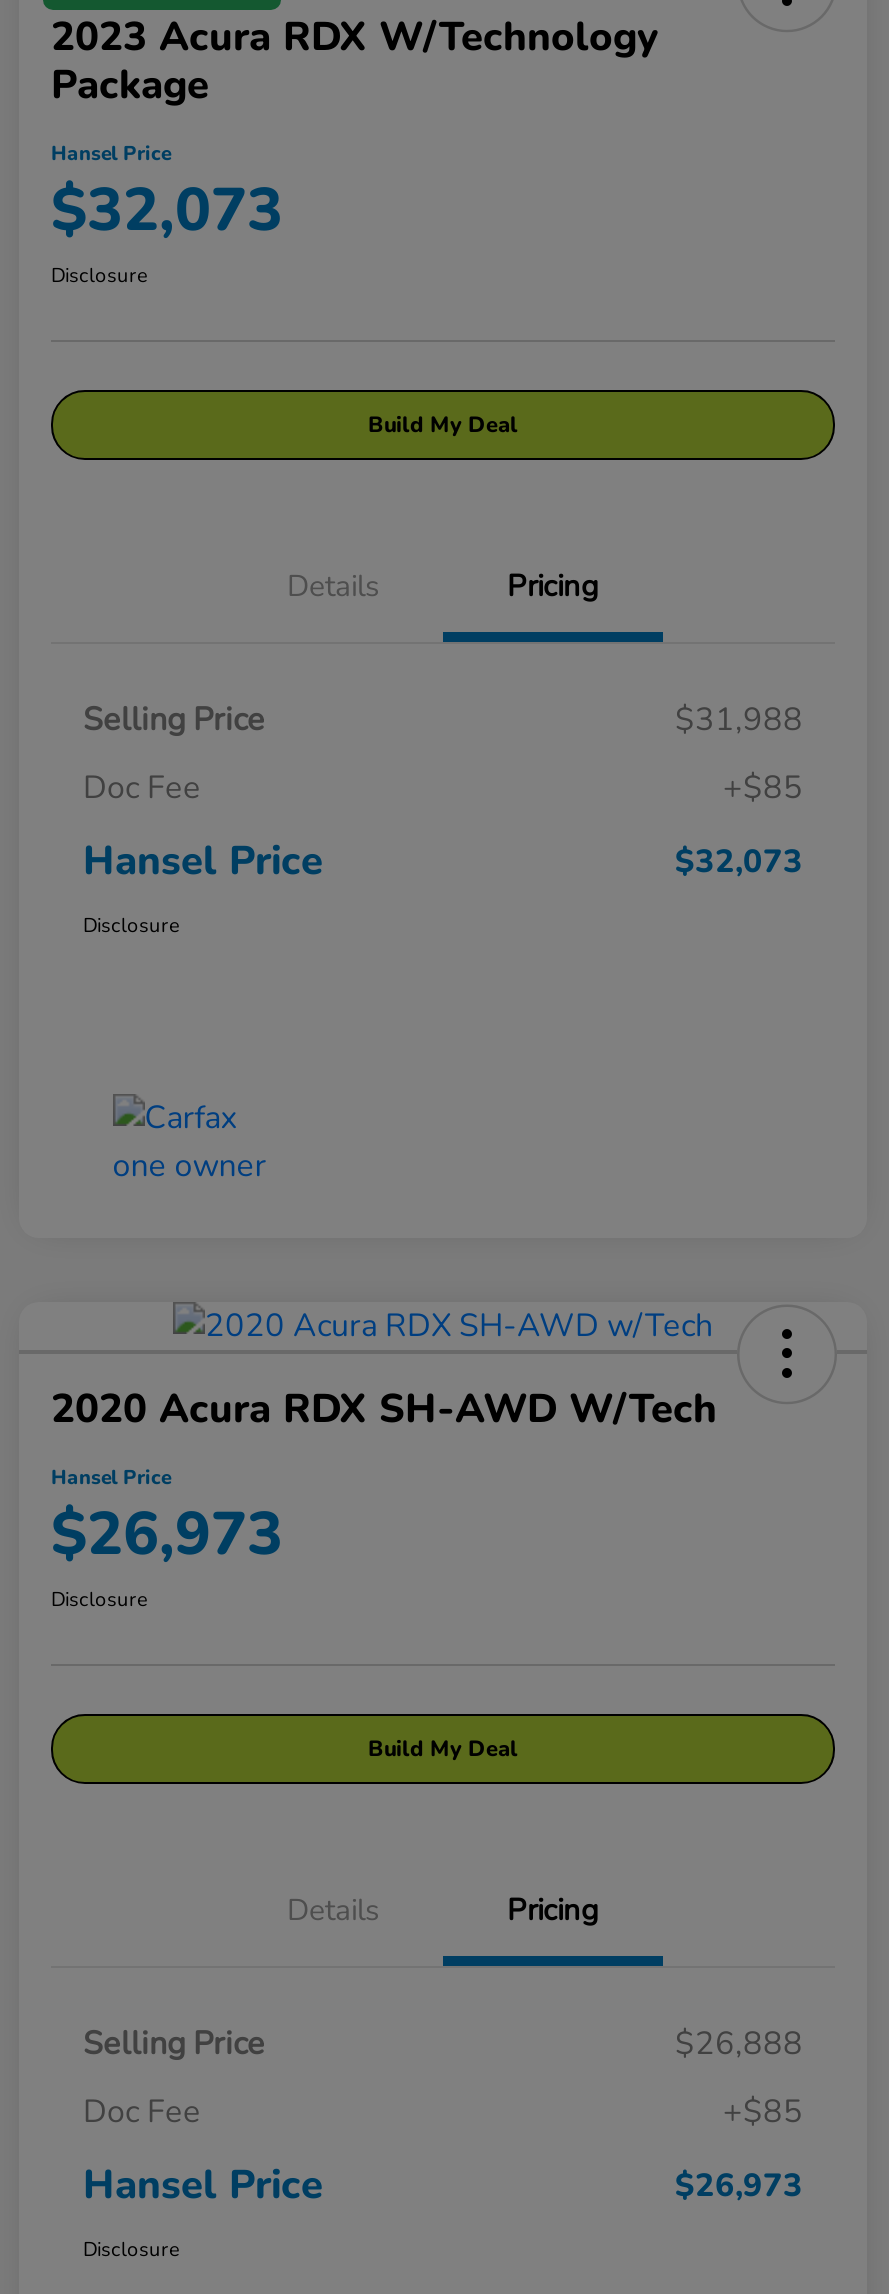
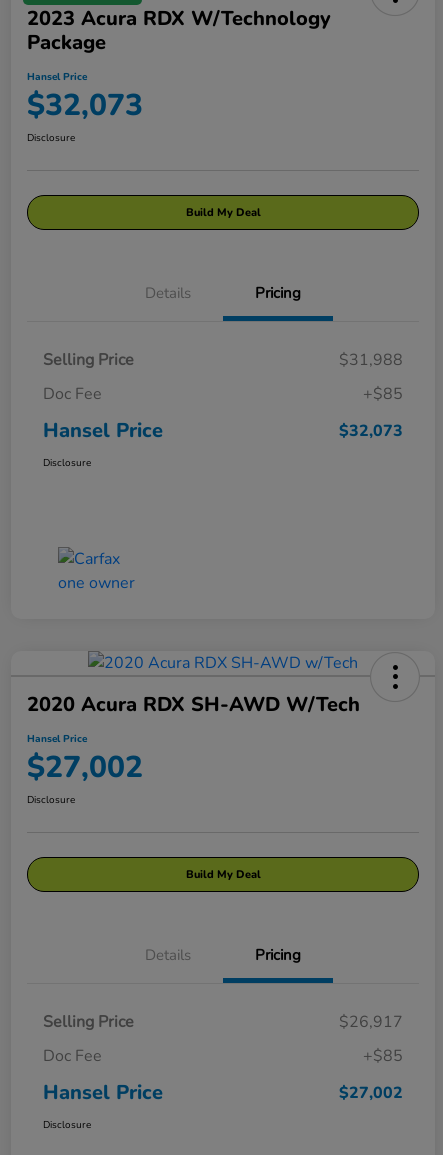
[51,1494,283,1576] $26,973 -> [27,747,143,788] $27,002
[675,2022,803,2066] $26,888 -> [339,1011,403,1033] $26,917
[675,2164,803,2208] $26,973 -> [339,1082,403,1104] $27,002

